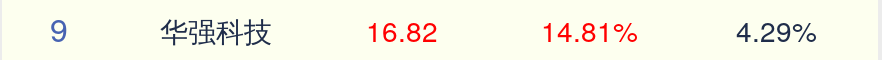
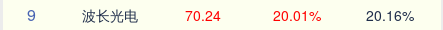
[160,11,816,51] 华强科技 | 16.82 | 14.81% | 4.29% -> [82,5,414,25] 波长光电 | 70.24 | 20.01% | 20.16%

